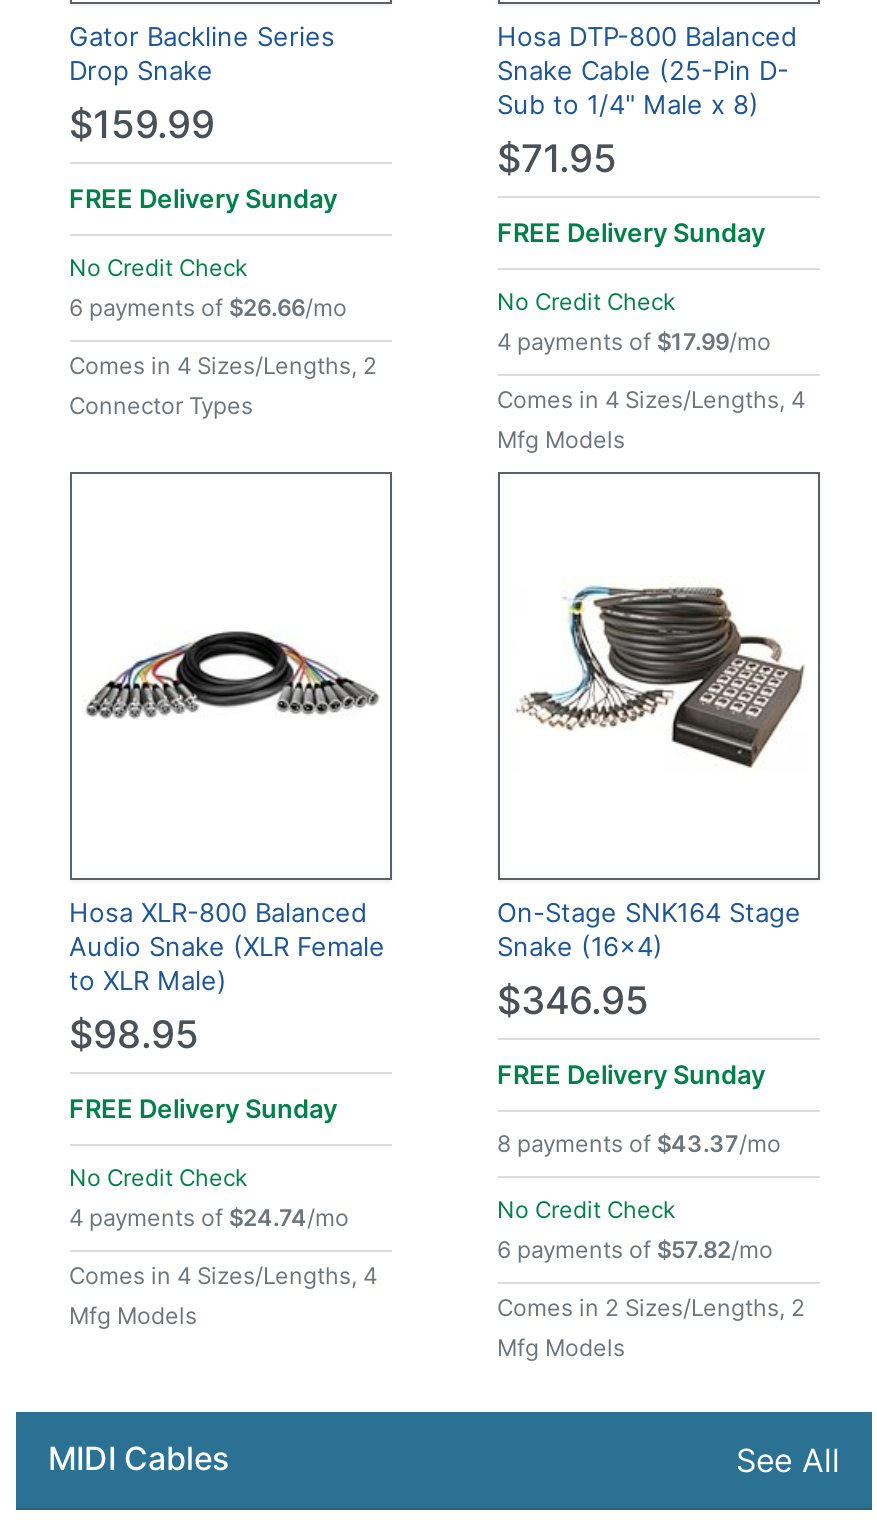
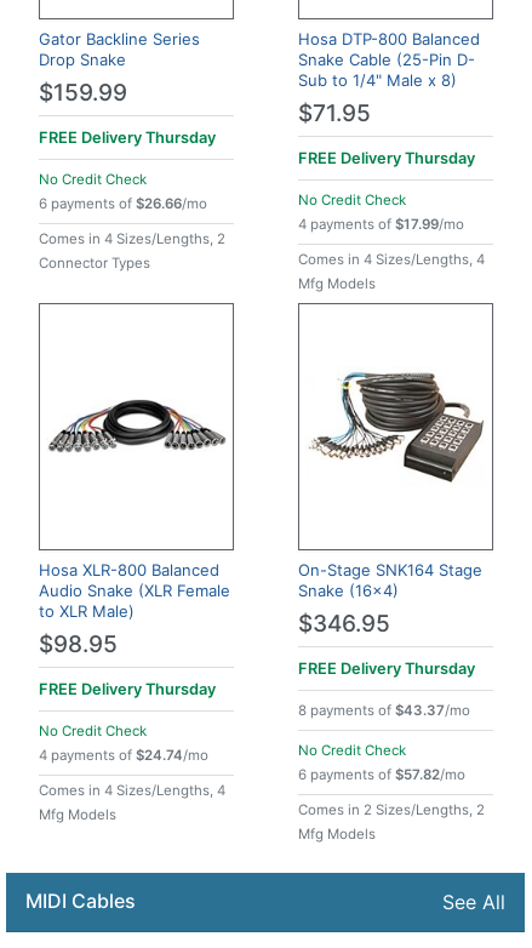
[69,183,337,213] FREE Delivery Sunday -> [38,128,215,146] FREE Delivery Thursday
[497,217,765,247] FREE Delivery Sunday -> [298,149,474,167] FREE Delivery Thursday
[497,1059,765,1089] FREE Delivery Sunday -> [298,659,474,677] FREE Delivery Thursday
[69,1093,337,1123] FREE Delivery Sunday -> [38,680,215,698] FREE Delivery Thursday

